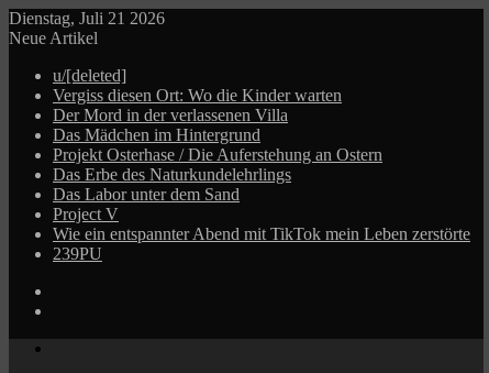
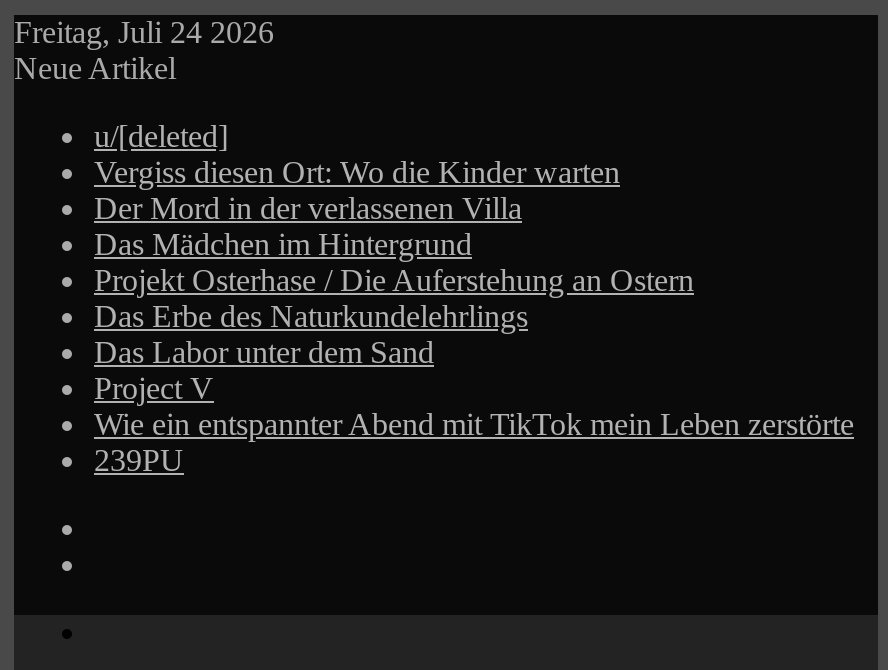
[9,9,165,28] Dienstag, Juli 21 2026 -> [14,15,274,49] Freitag, Juli 24 2026

